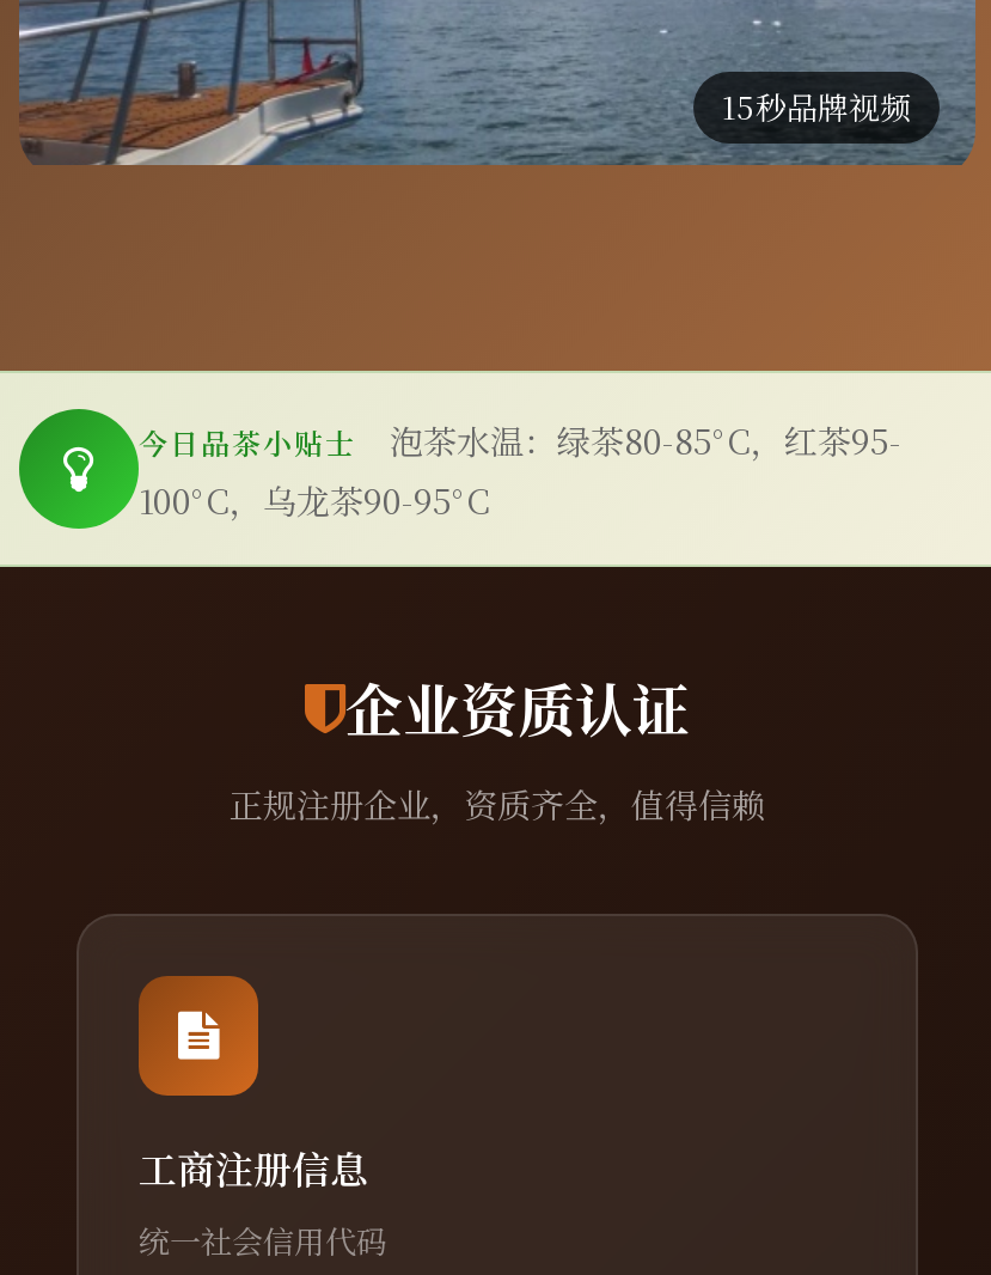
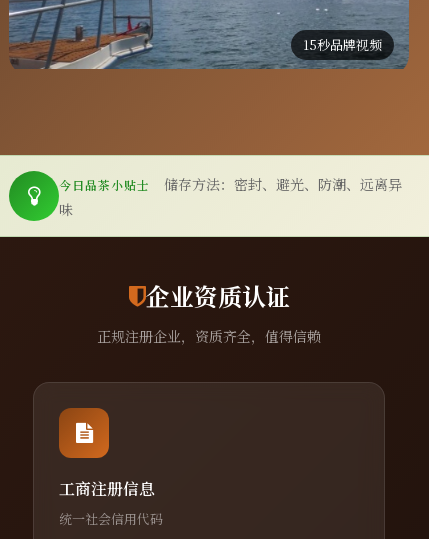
[139,416,901,524] 泡茶水温：绿茶80-85°C，红茶95- | 100°C，乌龙茶90-95°C -> [59,174,402,219] 储存方法：密封、避光、防潮、远离异 | 味

